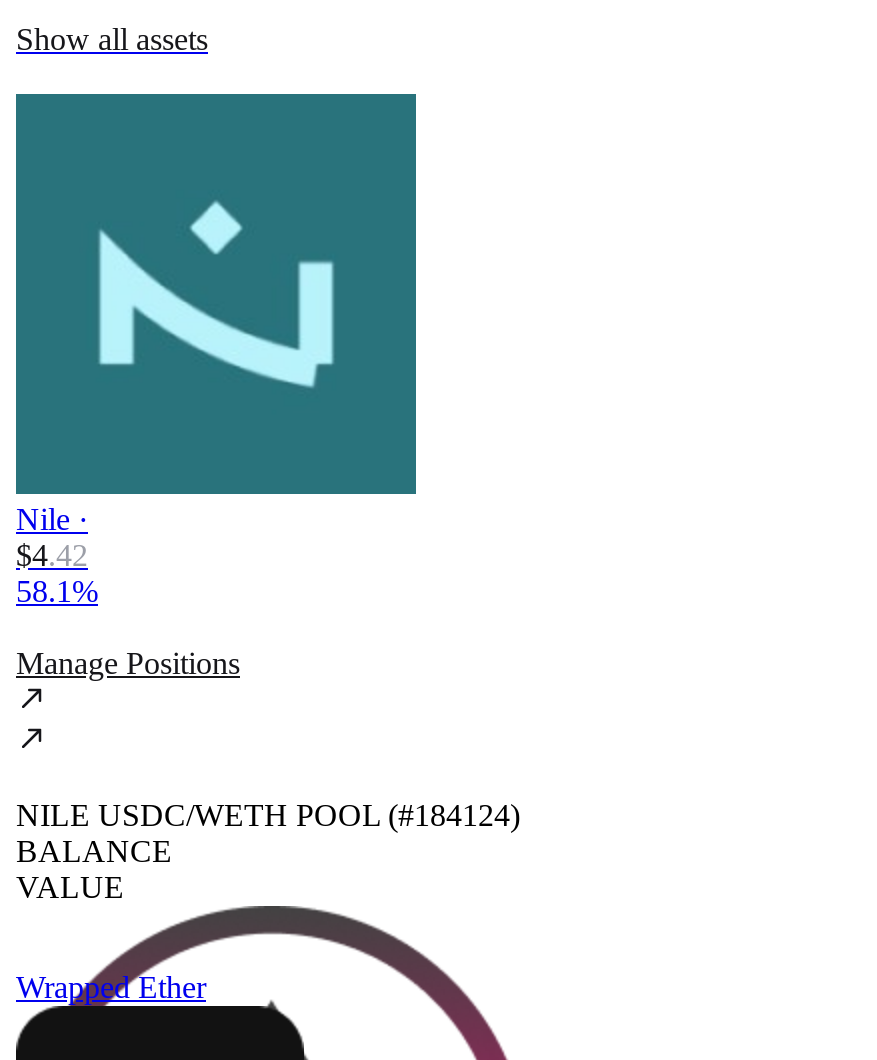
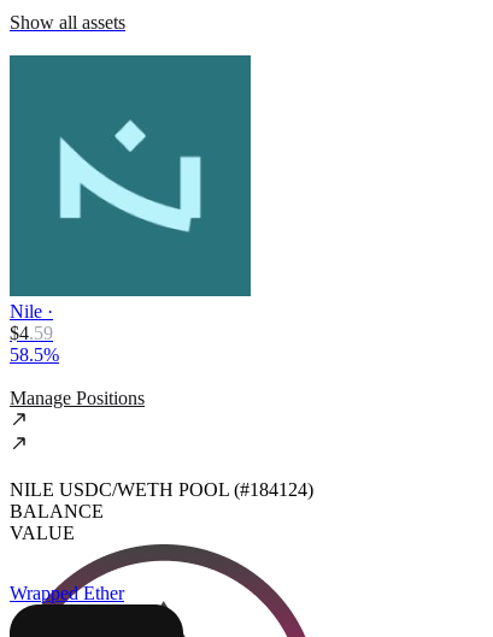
[16,537,88,571] $4.42 -> [10,322,53,343] $4.59
[16,573,98,607] 58.1% -> [10,344,59,364] 58.5%

